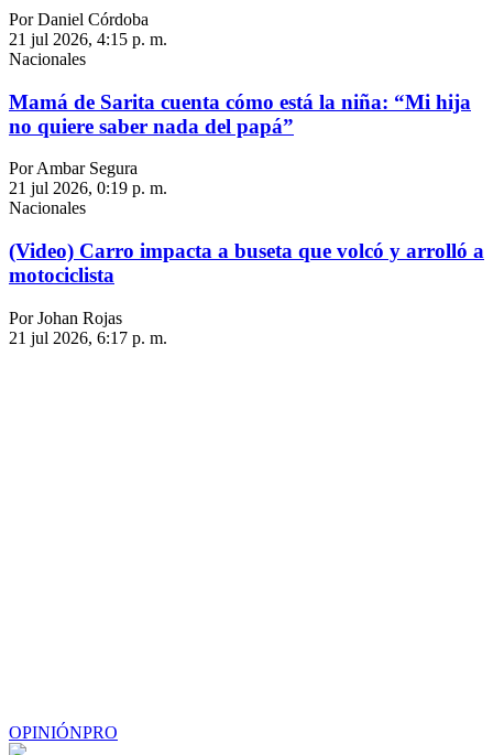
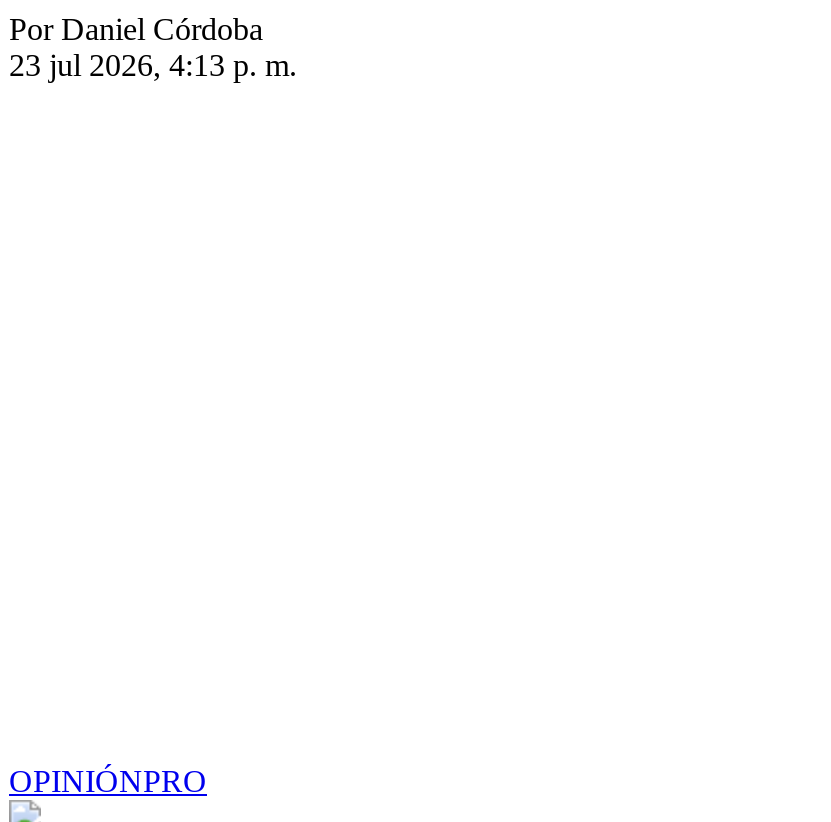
[9,30,484,347] 21 jul 2026, 4:15 p. m. | Nacionales | Mamá de Sarita cuenta cómo está la niña: “Mi hija | no quiere saber nada del papá” | Por Ambar Segura | 21 jul 2026, 0:19 p. m. | Nacionales | (Video) Carro impacta a buseta que volcó y arrolló a | motociclista | Por Johan Rojas | 21 jul 2026, 6:17 p. m. -> [9,48,297,82] 23 jul 2026, 4:13 p. m.

